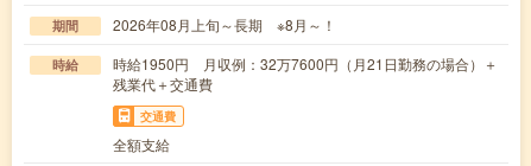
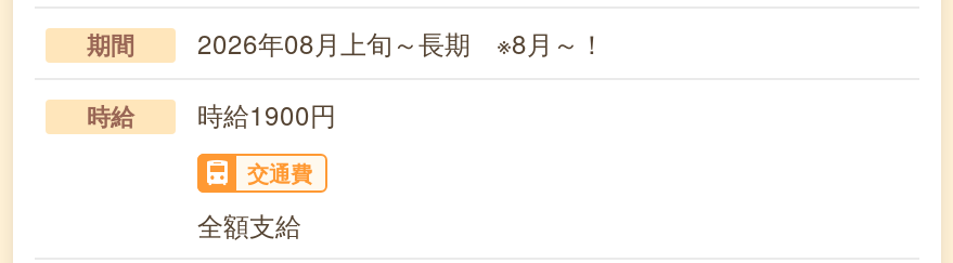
[113,53,498,94] 時給1950円 月収例：32万7600円（月21日勤務の場合）＋ | 残業代＋交通費 -> [197,95,336,132] 時給1900円

